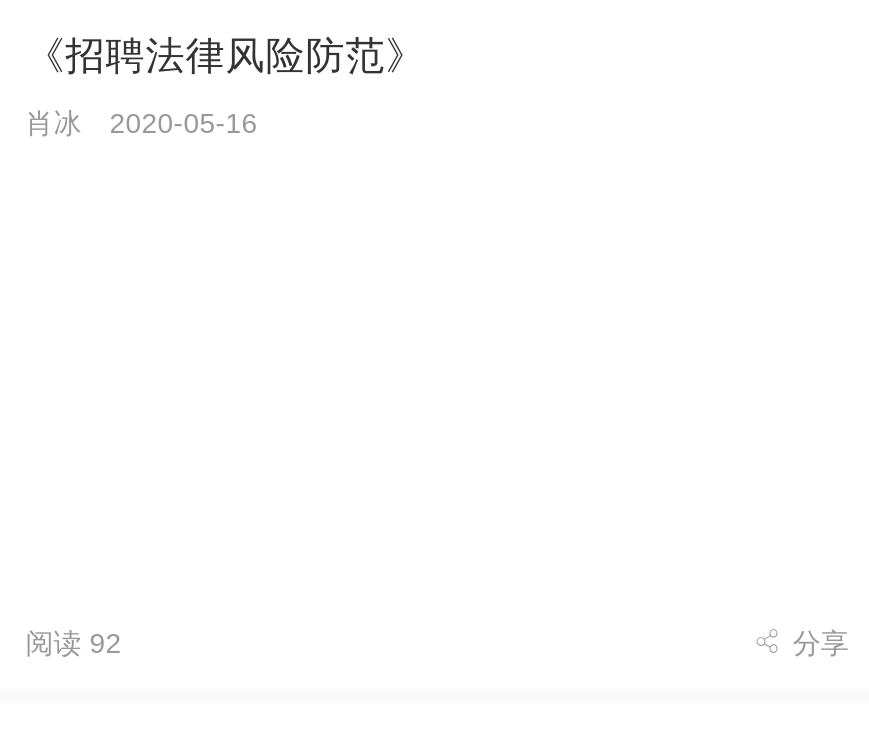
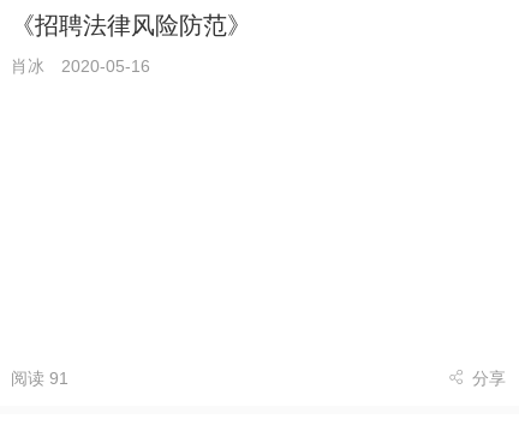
[25,628,121,660] 阅读 92 -> [11,369,69,388] 阅读 91

